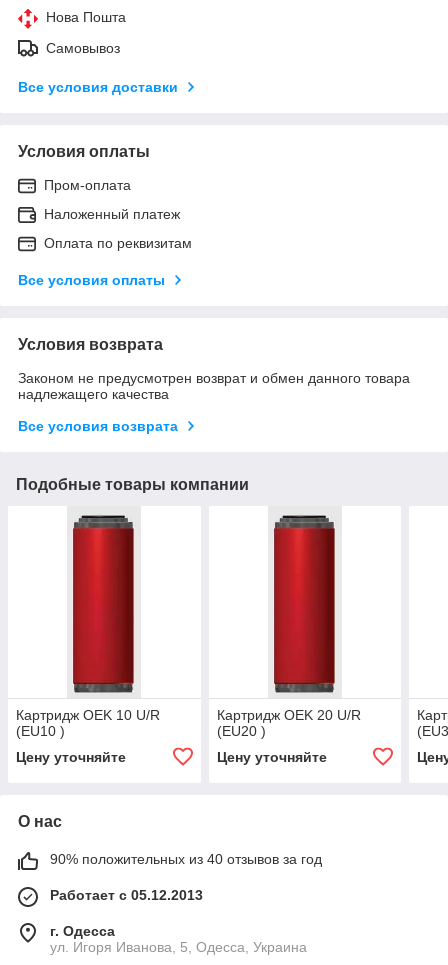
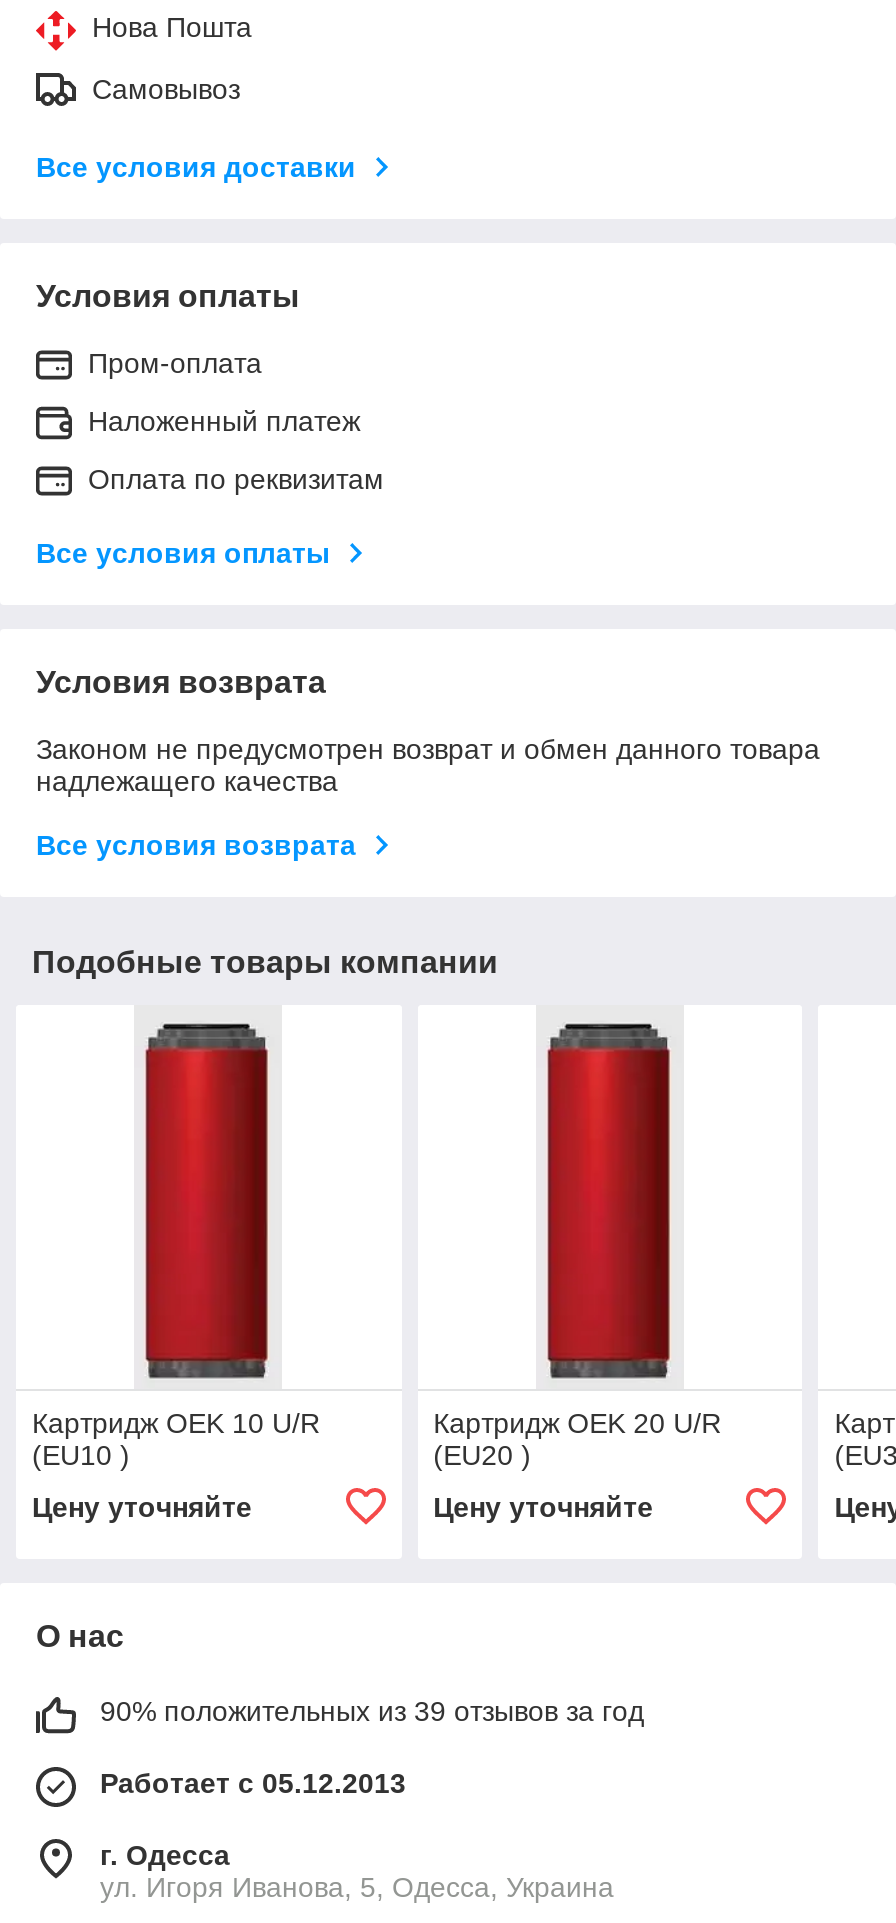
[50,851,322,867] 90% положительных из 40 отзывов за год -> [100,1696,644,1728] 90% положительных из 39 отзывов за год

